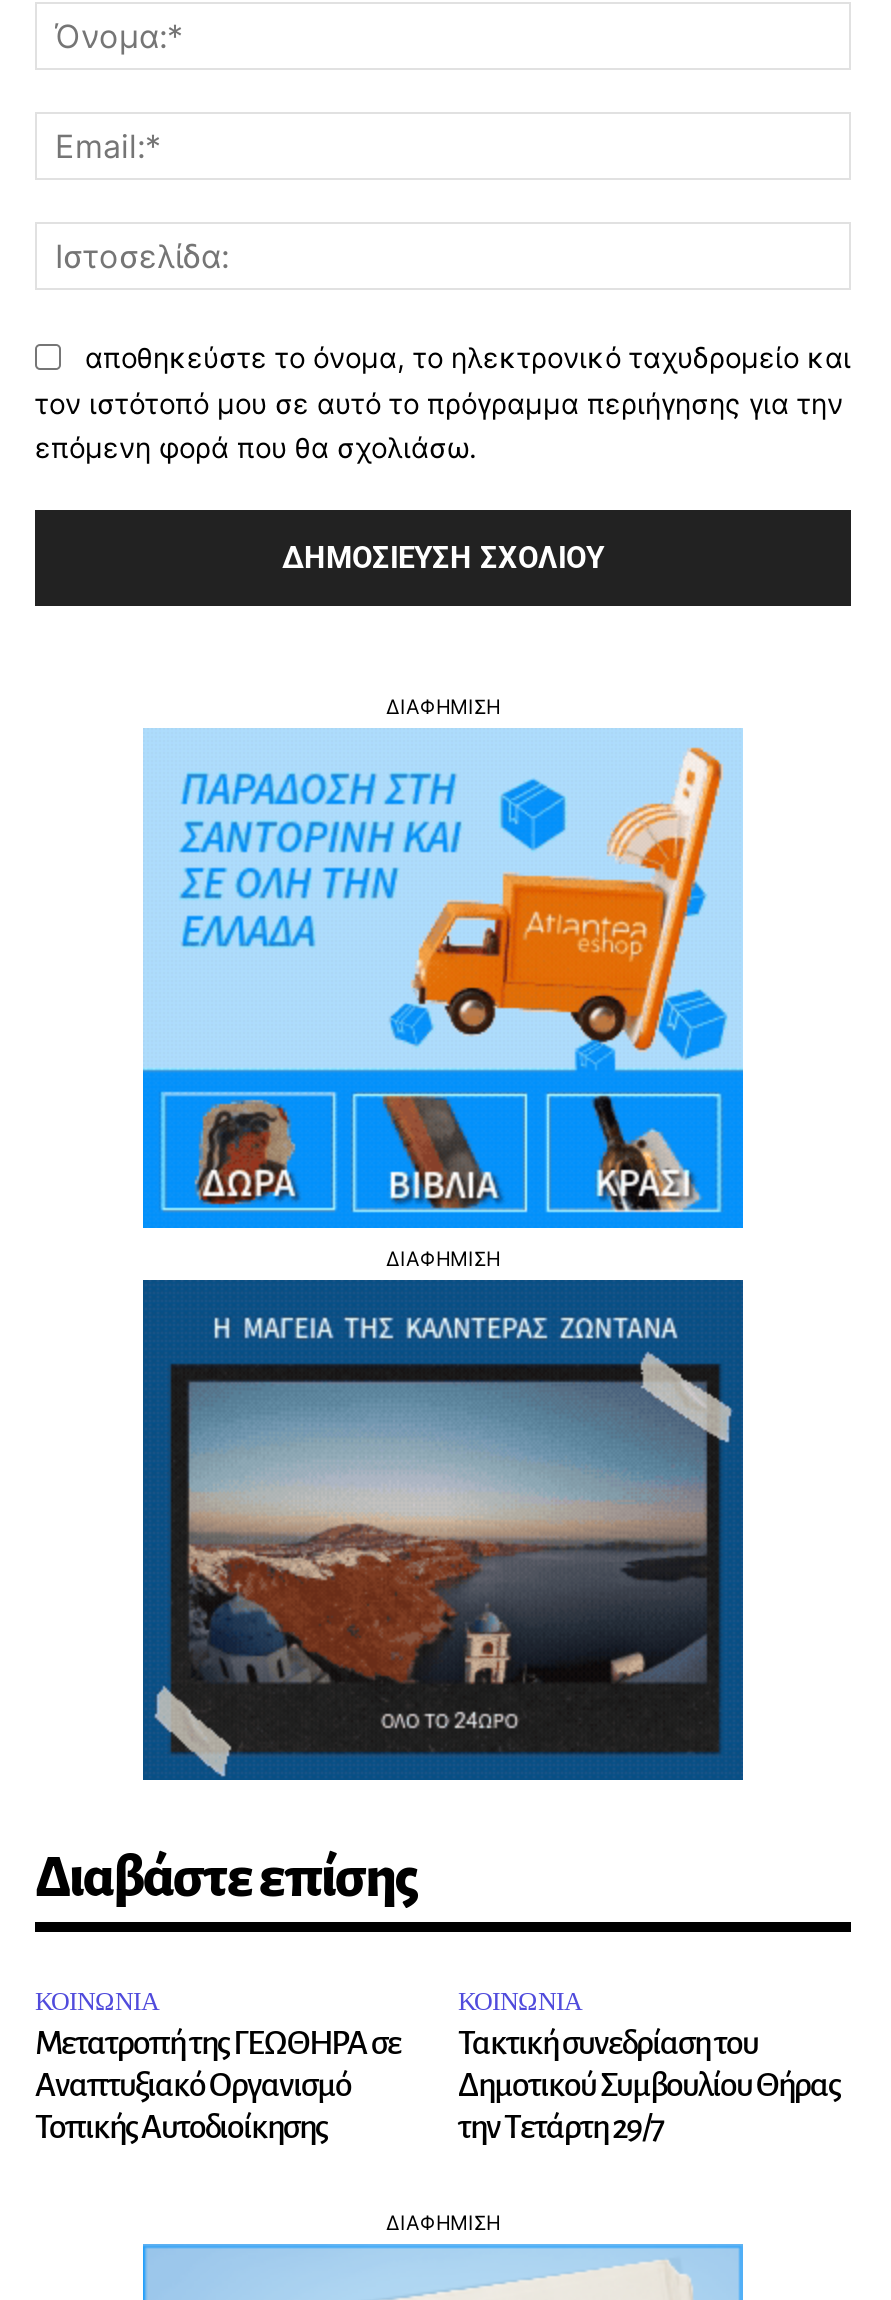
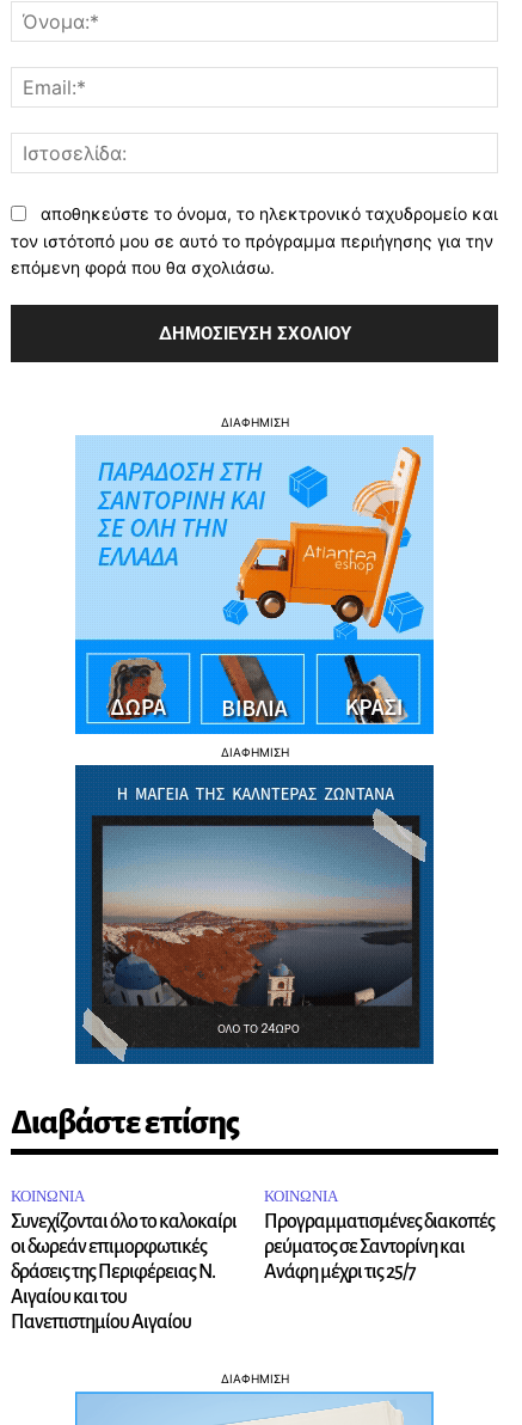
[35,2026,401,2146] Μετατροπή της ΓΕΩΘΗΡΑ σε | Αναπτυξιακό Οργανισμό | Τοπικής Αυτοδιοίκησης -> [11,1211,237,1333] Συνεχίζονται όλο το καλοκαίρι | οι δωρεάν επιμορφωτικές | δράσεις της Περιφέρειας Ν. | Αιγαίου και του | Πανεπιστημίου Αιγαίου
[458,2026,840,2146] Τακτική συνεδρίαση του | Δημοτικού Συμβουλίου Θήρας | την Τετάρτη 29/7 -> [263,1211,494,1283] Προγραμματισμένες διακοπές | ρεύματος σε Σαντορίνη και | Ανάφη μέχρι τις 25/7

